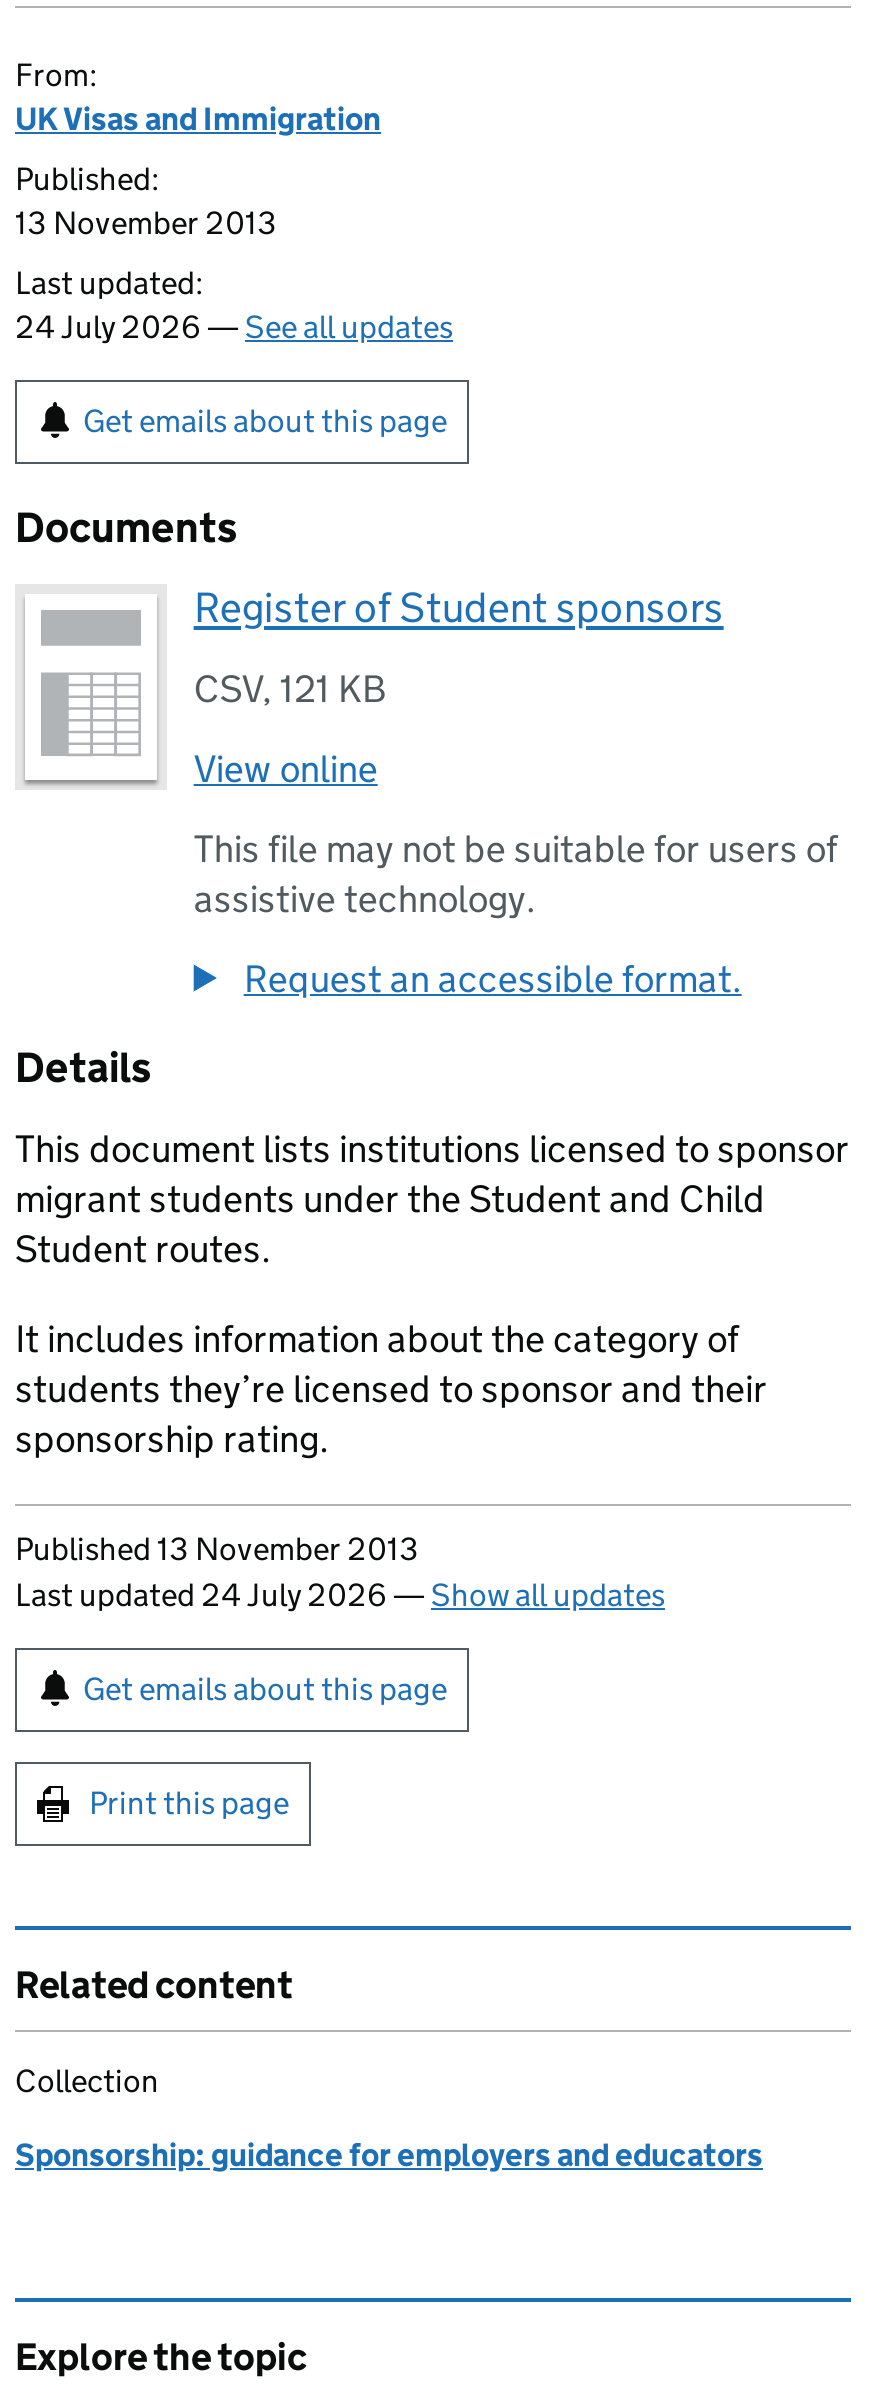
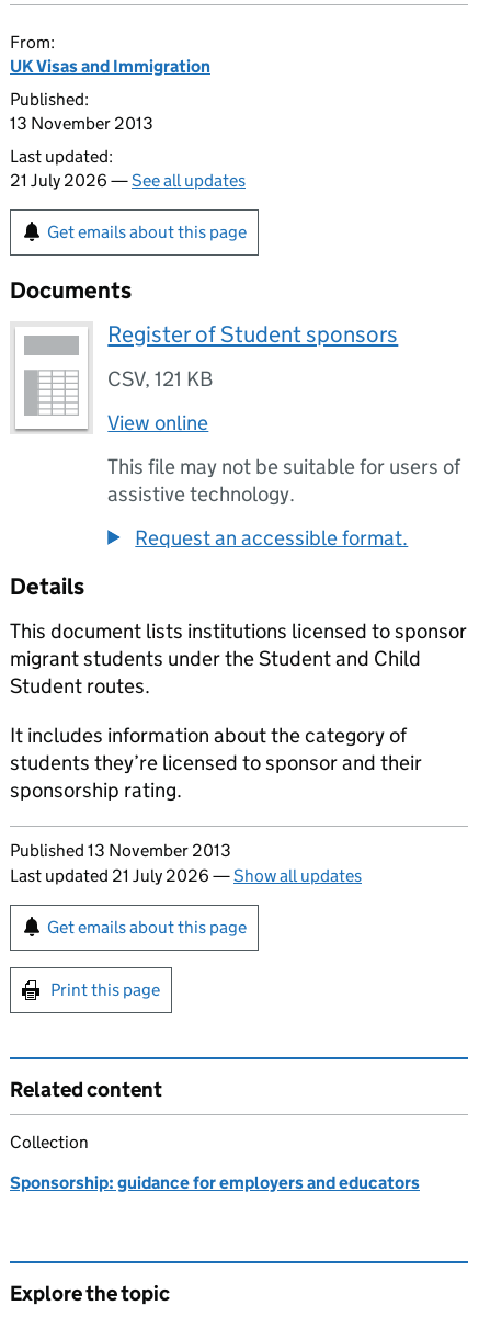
[15,308,453,346] 24 July 2026 — See all updates -> [10,170,246,191] 21 July 2026 — See all updates
[15,1576,665,1614] Last updated 24 July 2026 — Show all updates -> [10,865,362,886] Last updated 21 July 2026 — Show all updates

